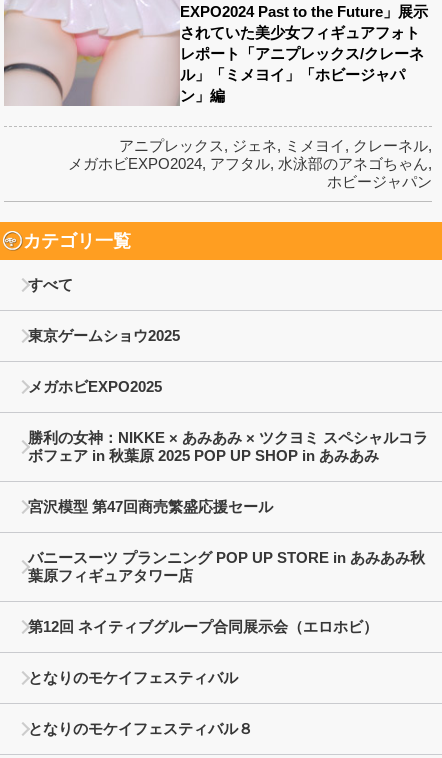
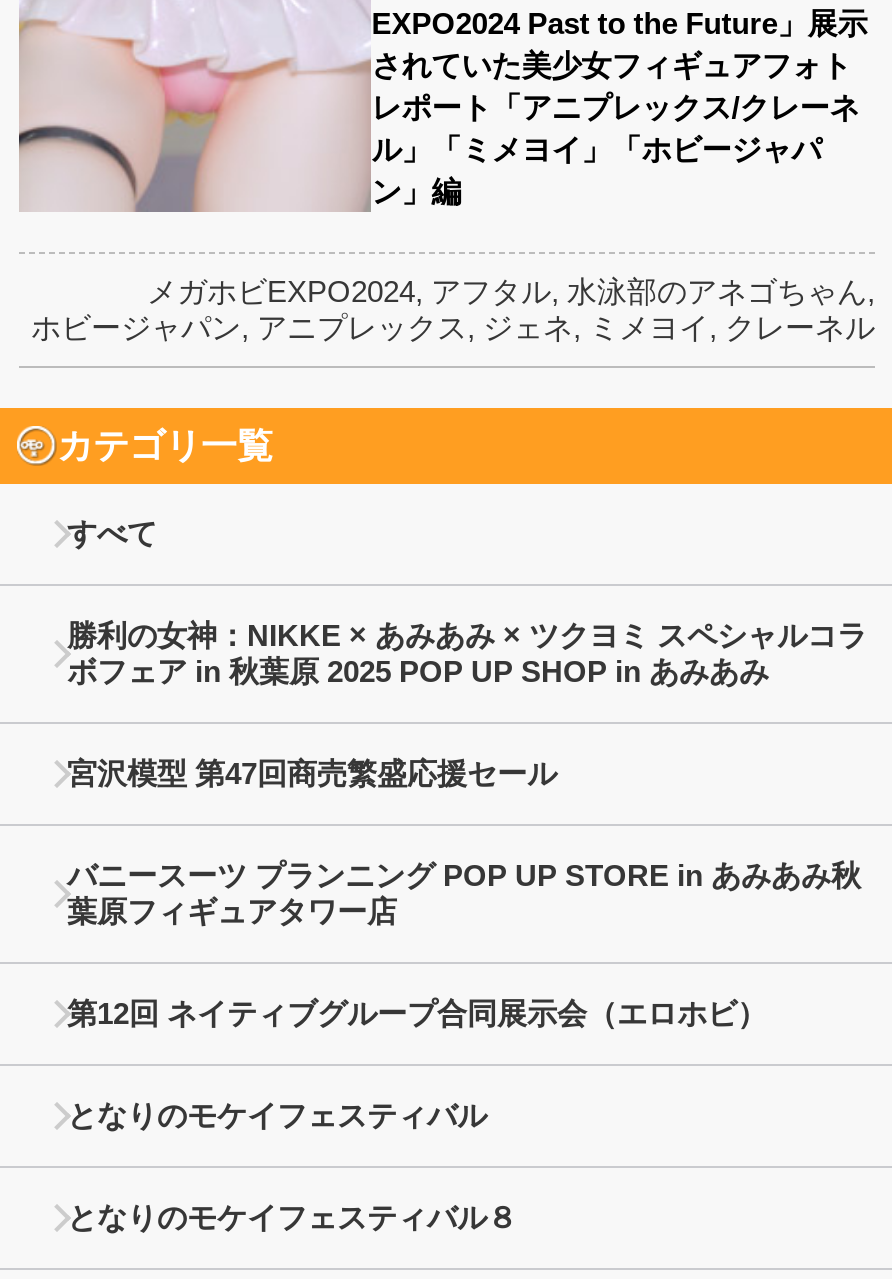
[119,137,432,154] アニプレックス,ジェネ,ミメヨイ,クレーネル, -> none
[327,173,432,190] ホビージャパン -> [31,310,875,344] ホビージャパン,アニプレックス,ジェネ,ミメヨイ,クレーネル
[28,327,180,395] 東京ゲームショウ2025 | メガホビEXPO2025 -> none

